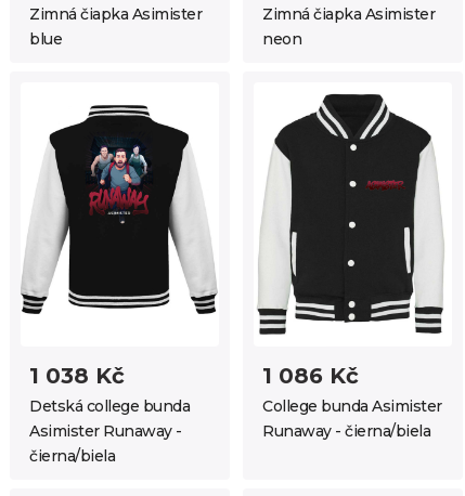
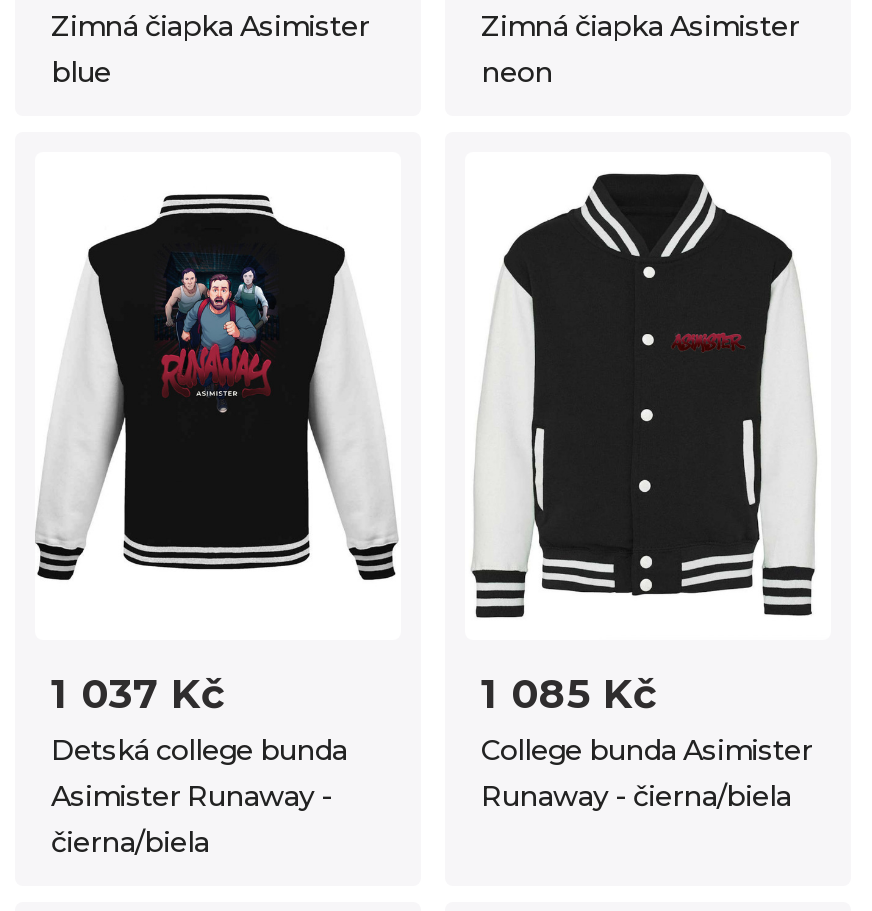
[29,363,125,389] 1 038 Kč -> [51,670,225,718] 1 037 Kč
[262,363,359,389] 1 086 Kč -> [481,670,657,718] 1 085 Kč

